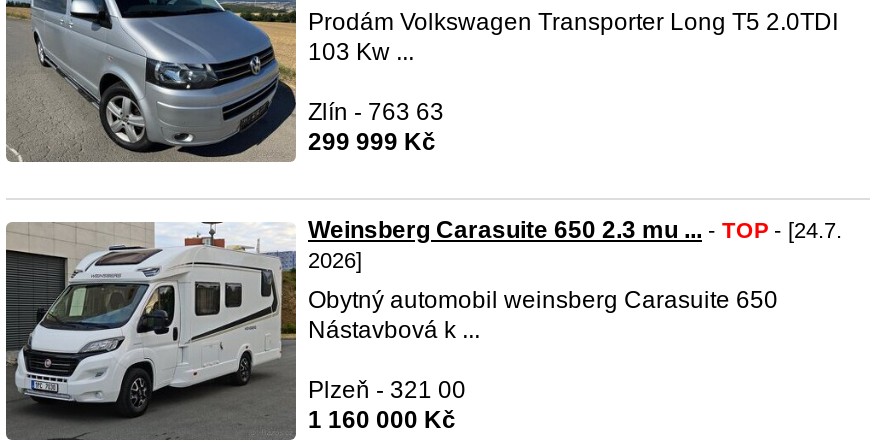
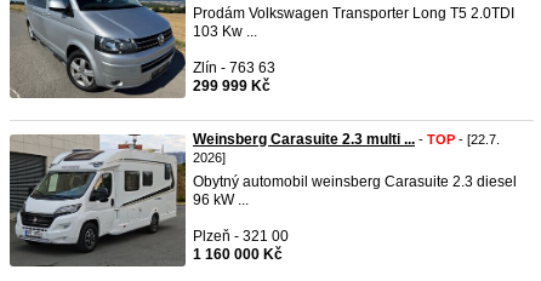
[308,216,842,244] Weinsberg Carasuite 650 2.3 mu ... - TOP - [24.7. -> [193,131,500,148] Weinsberg Carasuite 2.3 multi ... - TOP - [22.7.
[308,286,778,344] Obytný automobil weinsberg Carasuite 650 | Nástavbová k ... -> [193,173,517,208] Obytný automobil weinsberg Carasuite 2.3 diesel | 96 kW ...

